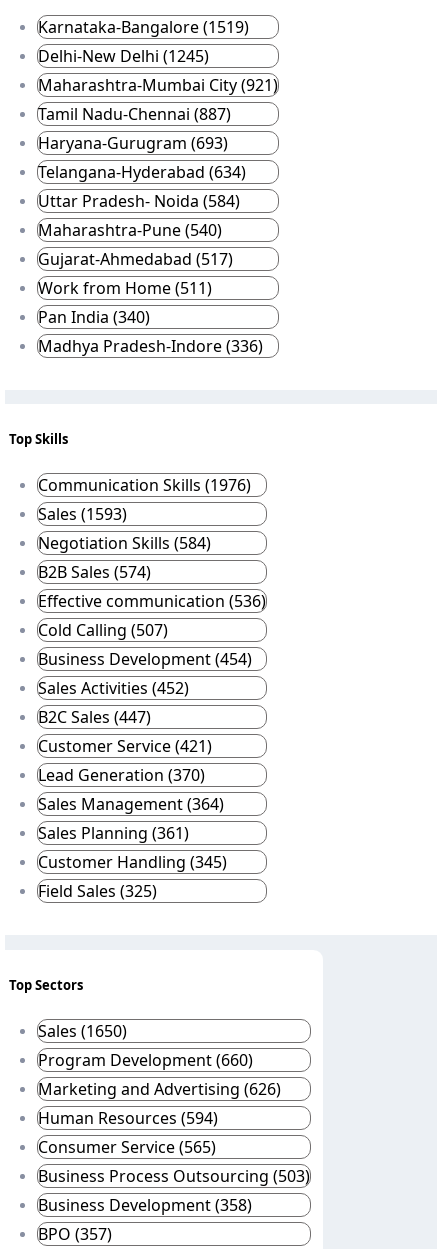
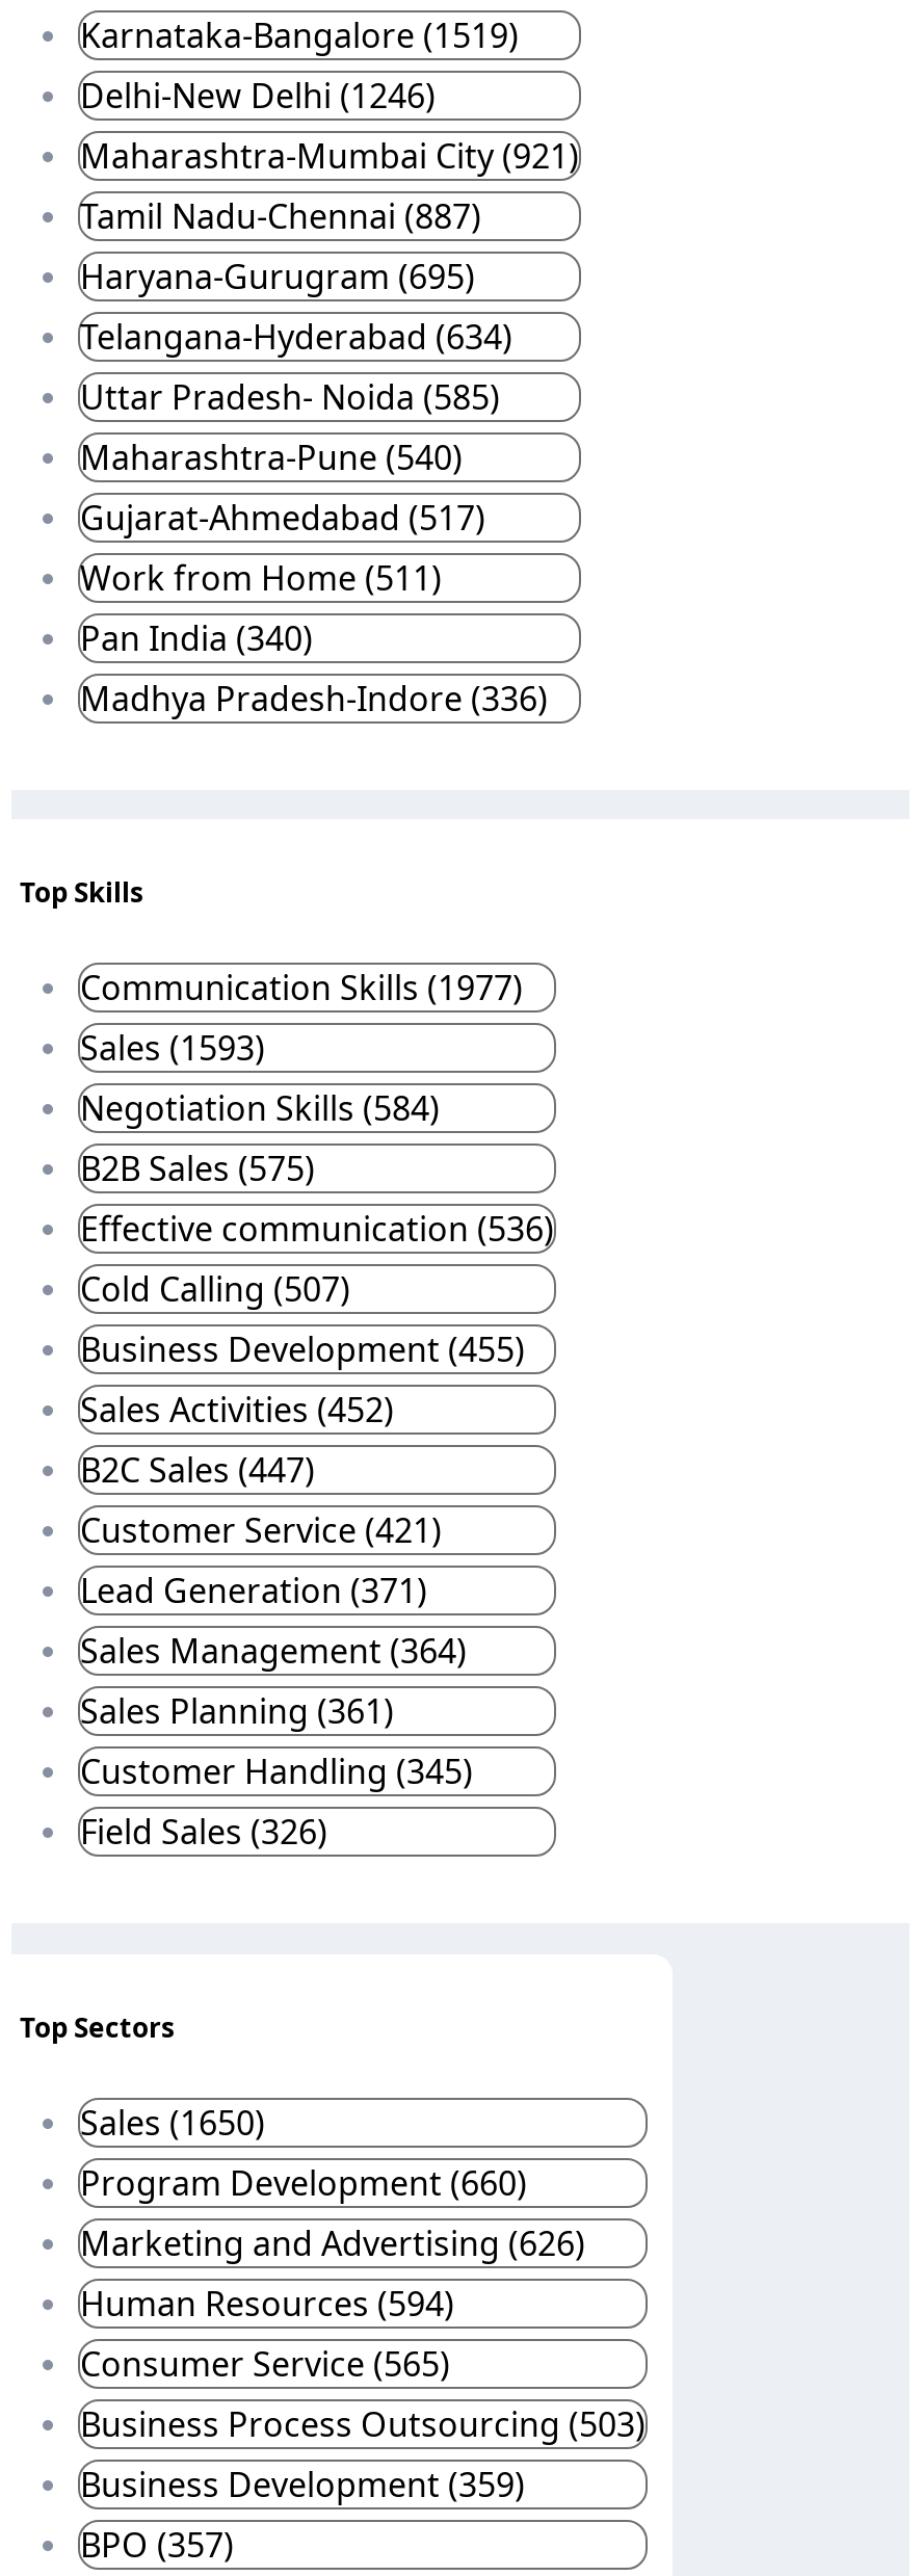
[38,45,209,67] Delhi-New Delhi (1245) -> [80,73,436,118] Delhi-New Delhi (1246)
[38,132,228,154] Haryana-Gurugram (693) -> [80,253,475,299] Haryana-Gurugram (695)
[38,190,240,212] Uttar Pradesh- Noida (584) -> [80,374,500,420] Uttar Pradesh- Noida (585)
[38,474,251,496] Communication Skills (1976) -> [80,965,523,1011] Communication Skills (1977)
[38,561,151,583] B2B Sales (574) -> [80,1146,315,1192] B2B Sales (575)
[38,648,252,670] Business Development (454) -> [80,1327,525,1373] Business Development (455)
[38,764,205,786] Lead Generation (370) -> [80,1568,427,1614] Lead Generation (371)
[38,880,157,902] Field Sales (325) -> [80,1809,327,1855] Field Sales (326)
[38,1194,252,1216] Business Development (358) -> [80,2461,525,2507] Business Development (359)

